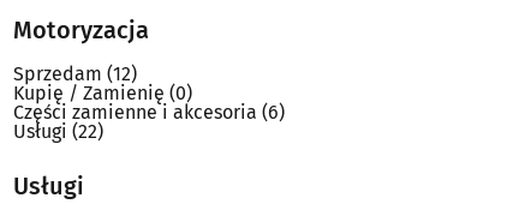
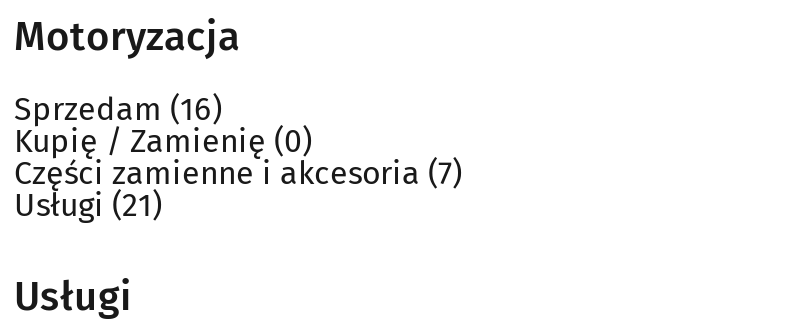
[13,62,137,85] Sprzedam (12) -> [14,91,222,129] Sprzedam (16)
[13,100,285,123] Części zamienne i akcesoria (6) -> [14,155,462,193] Części zamienne i akcesoria (7)
[13,119,103,142] Usługi (22) -> [14,187,162,225] Usługi (21)

